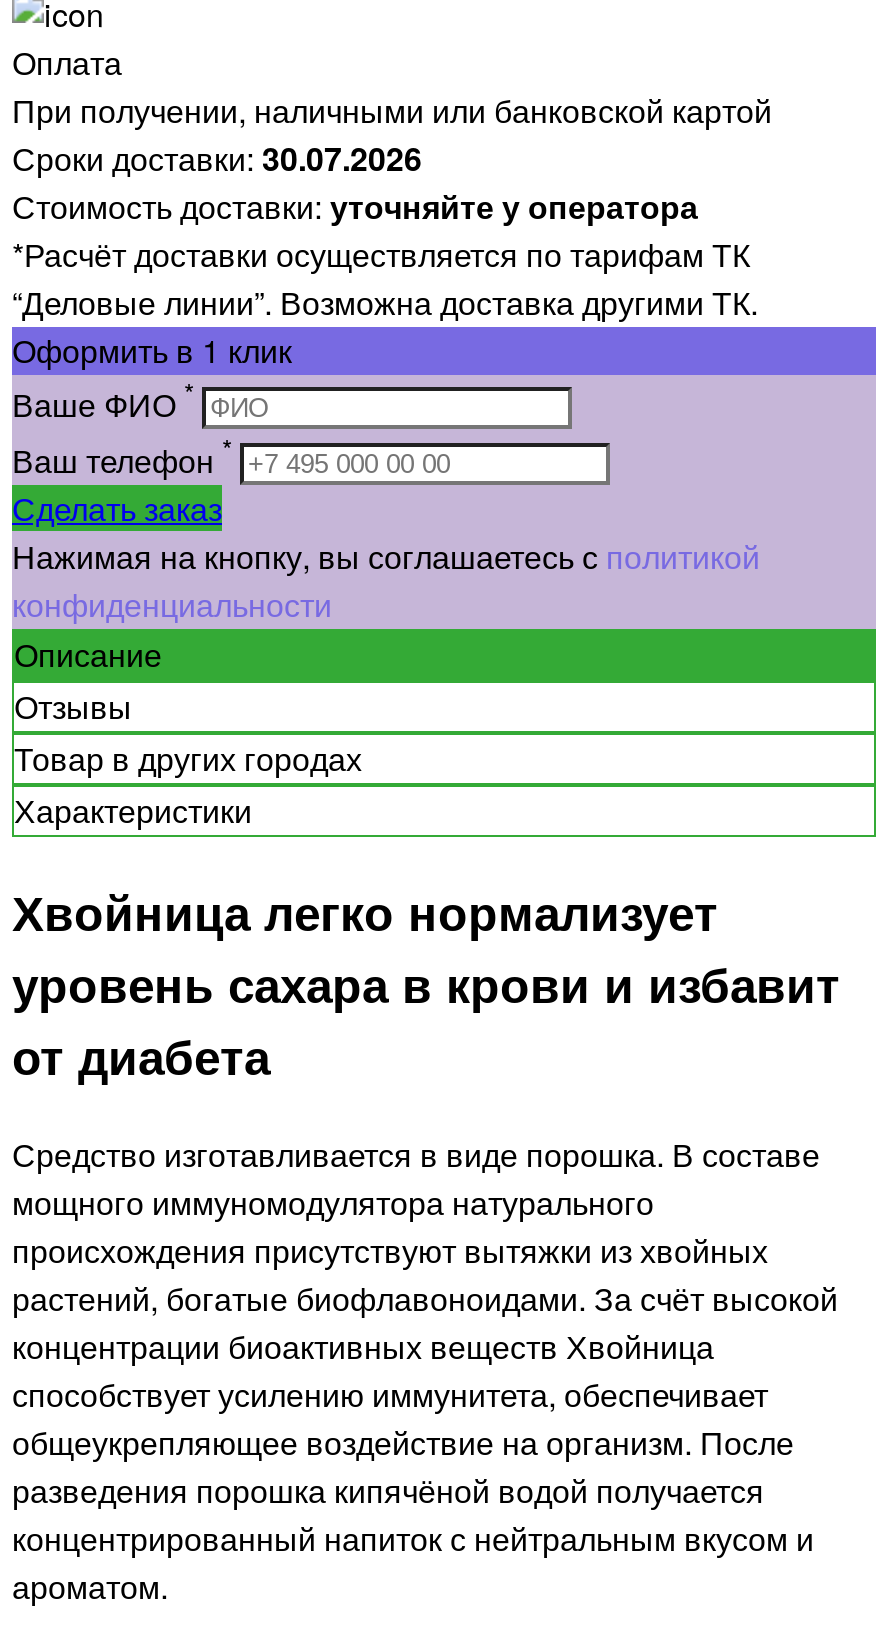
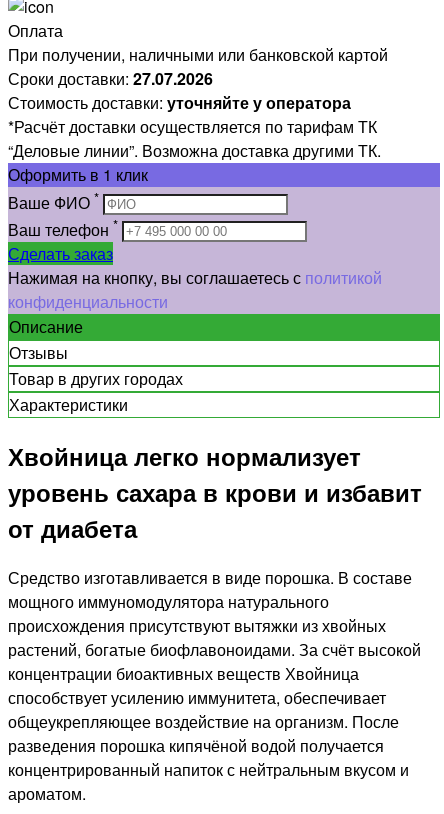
[12,134,422,180] Сроки доставки: 30.07.2026 -> [8,67,213,90] Сроки доставки: 27.07.2026

